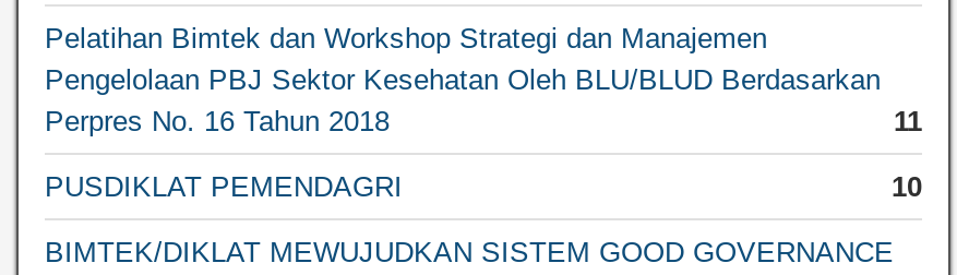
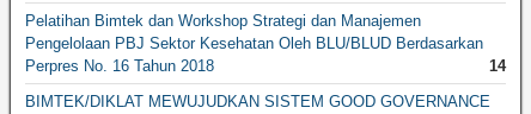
[45,106,922,204] 11 | PUSDIKLAT PEMENDAGRI | 10 -> [489,58,506,75] 14

